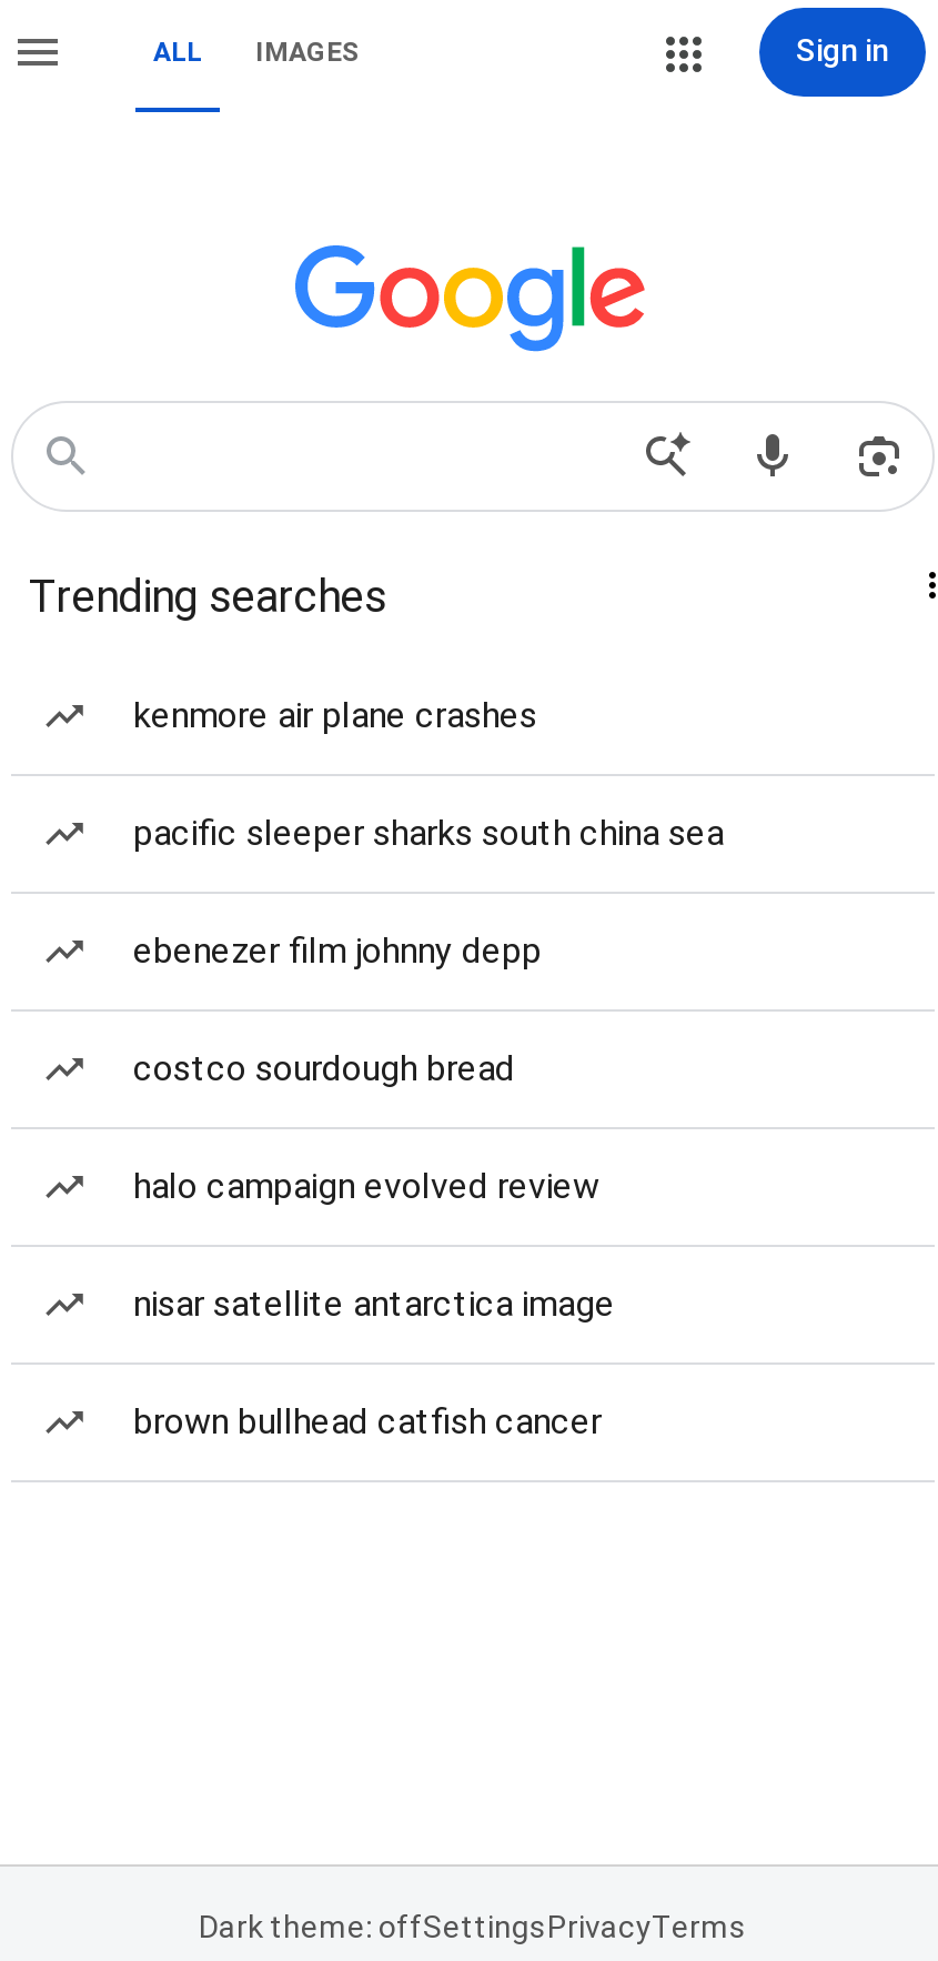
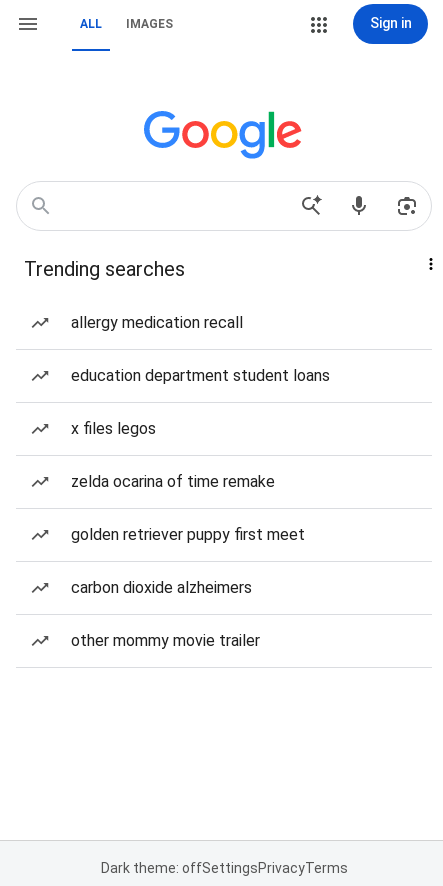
[133,694,537,736] kenmore air plane crashes -> [71,313,243,332] allergy medication recall
[133,812,724,854] pacific sleeper sharks south china sea -> [71,366,330,385] education department student loans
[133,929,542,972] ebenezer film johnny depp -> [71,419,156,438] x files legos
[133,1047,515,1089] costco sourdough bread -> [71,472,275,491] zelda ocarina of time remake
[133,1165,599,1207] halo campaign evolved review -> [71,525,305,544] golden retriever puppy first meet
[133,1283,615,1325] nisar satellite antarctica image -> [71,578,252,597] carbon dioxide alzheimers
[133,1400,602,1442] brown bullhead catfish cancer -> [71,631,260,650] other mommy movie trailer

